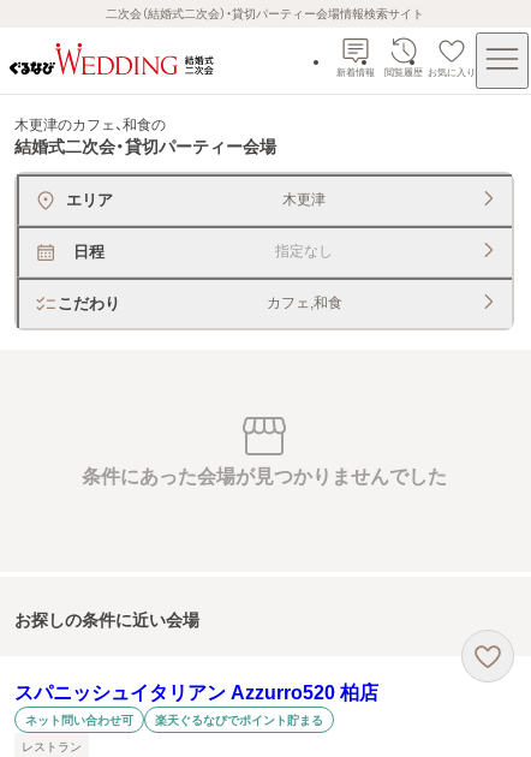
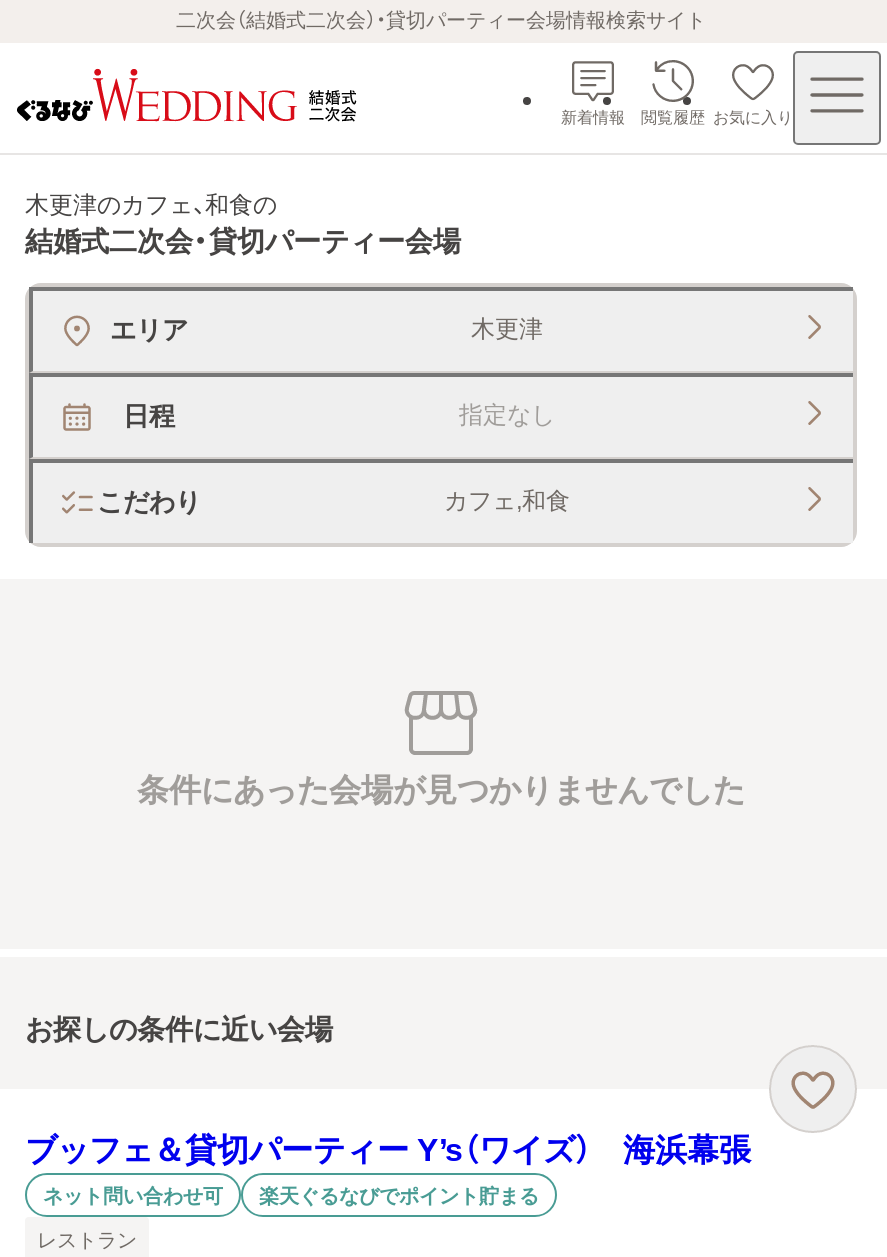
[14,683,378,703] スパニッシュイタリアン Azzurro520 柏店 -> [25,1133,751,1167] ブッフェ＆貸切パーティー Y’s（ワイズ） 海浜幕張

